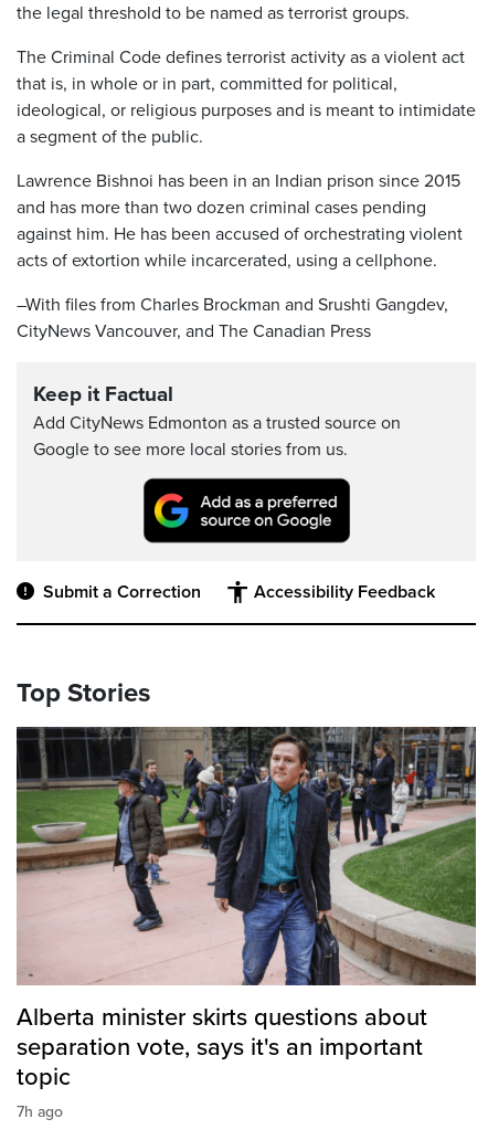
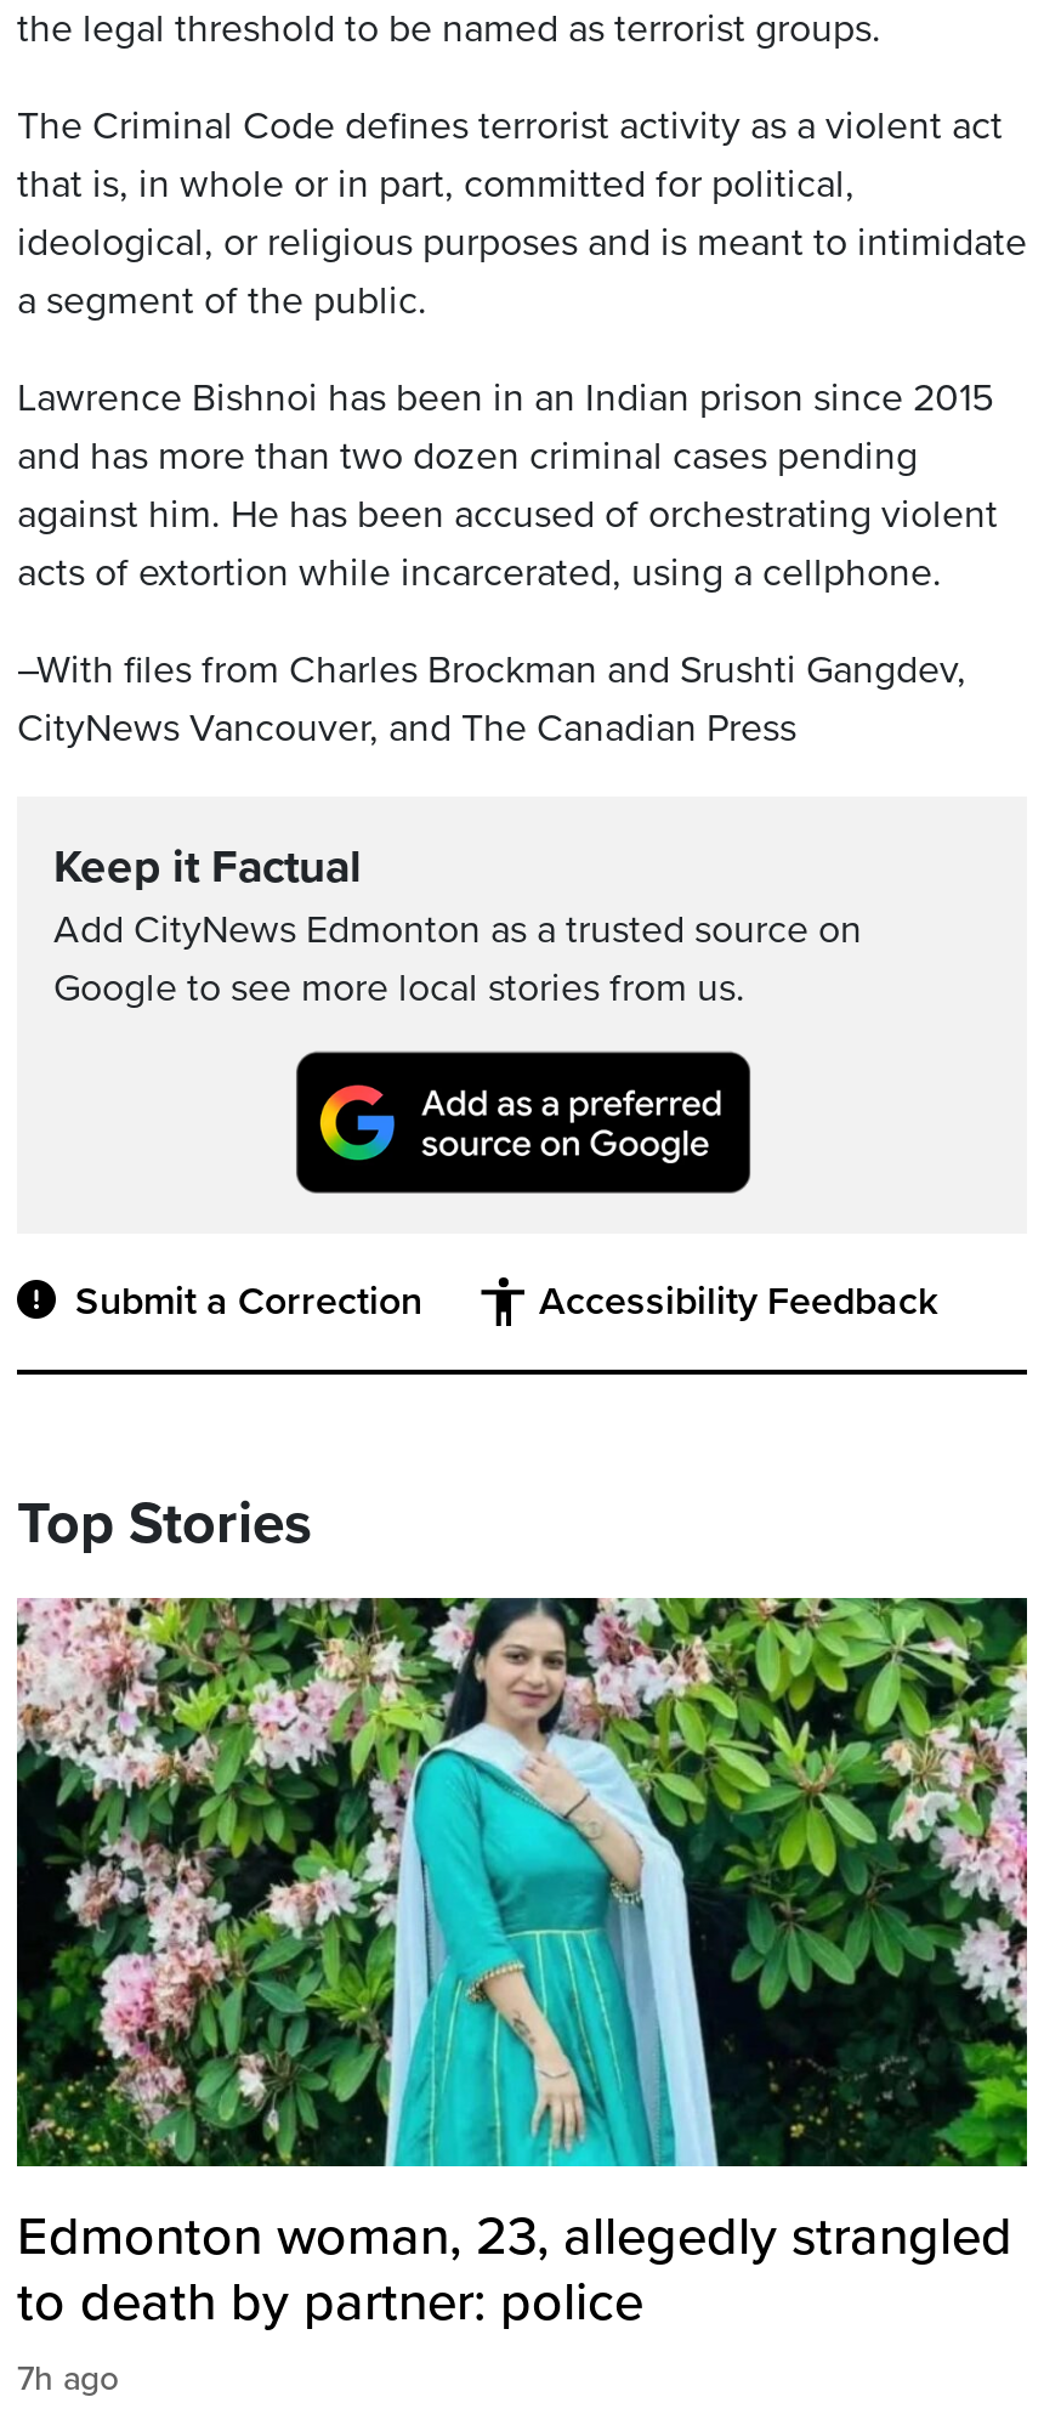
[15,726,477,1092] [image] | Alberta minister skirts questions about | separation vote, says it's an important | topic -> [15,1596,1029,2335] [image] | Edmonton woman, 23, allegedly strangled | to death by partner: police

